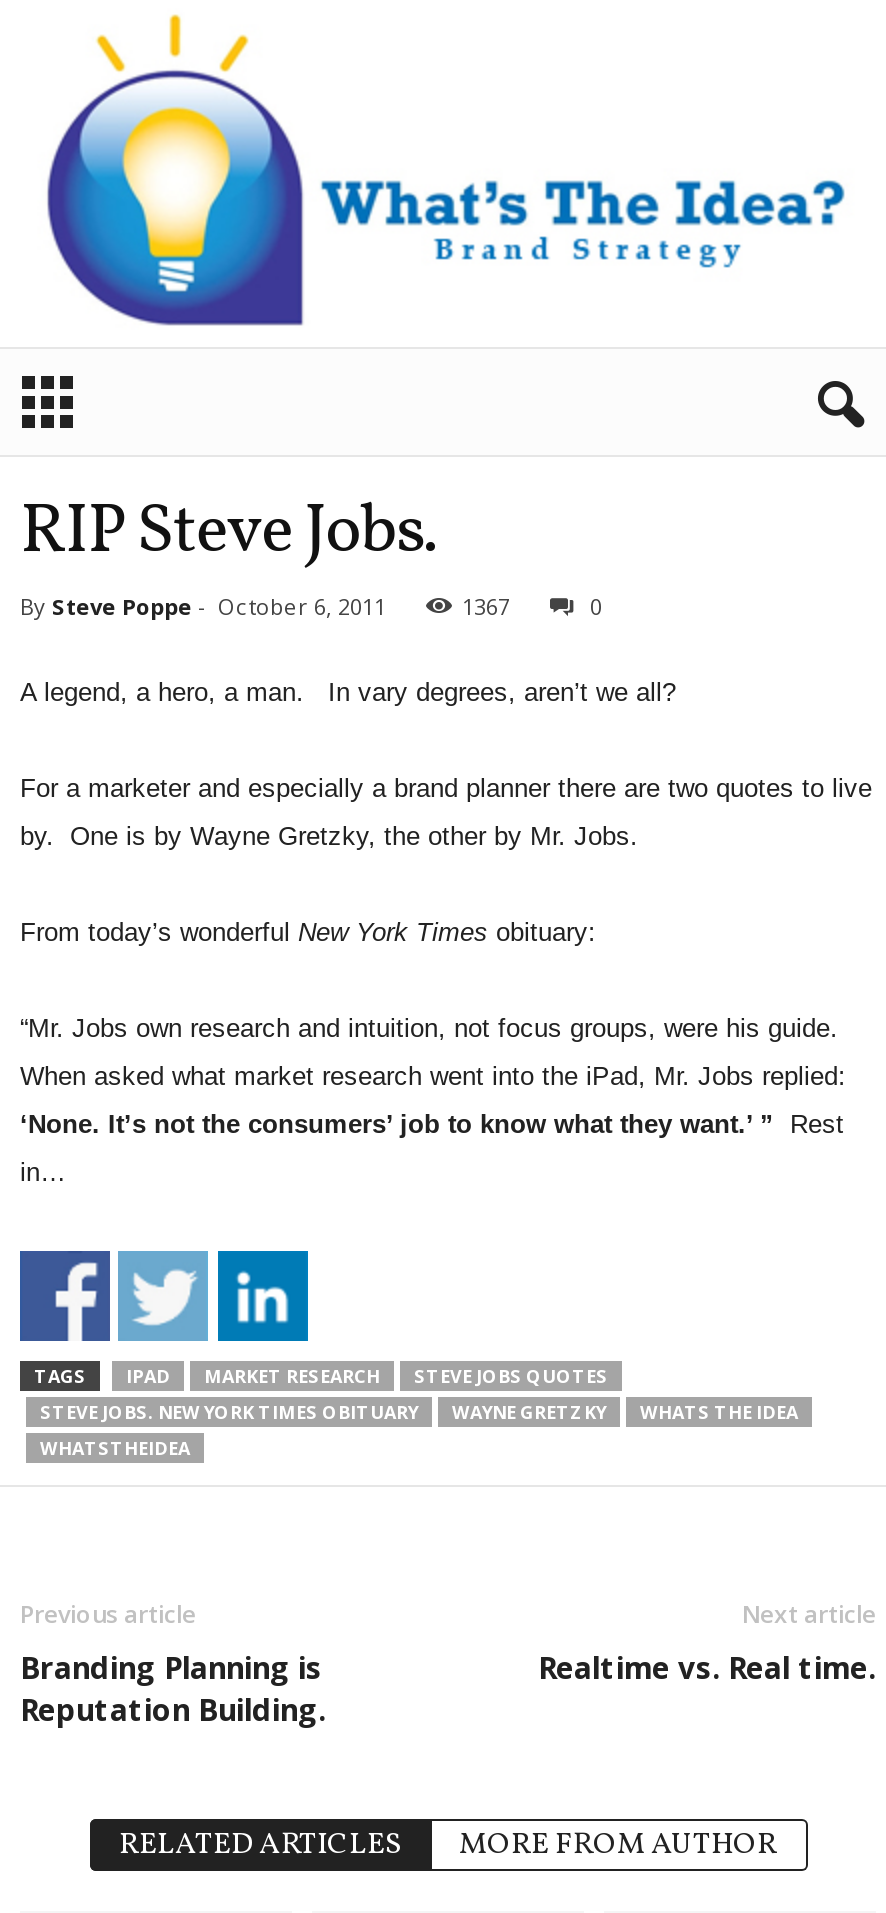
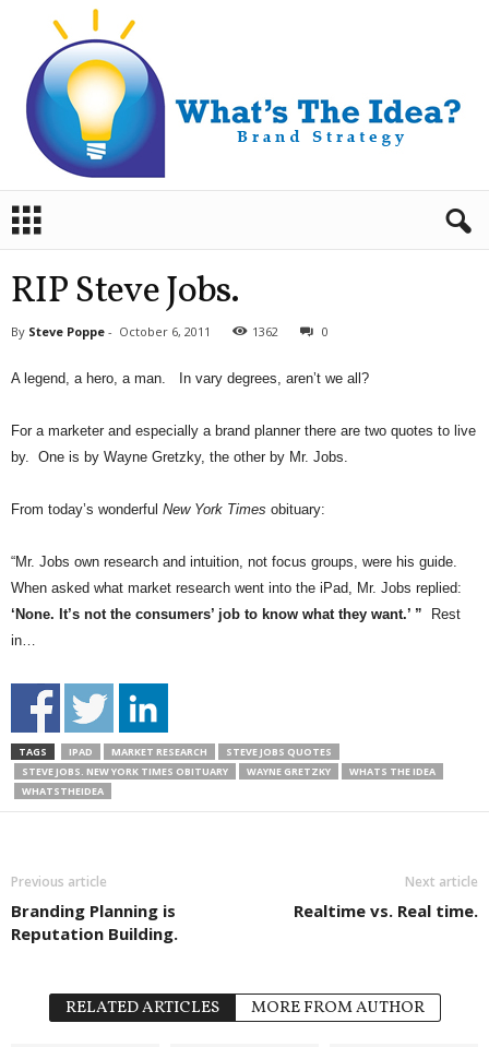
[462,591,510,621] 1367 -> [252,323,278,340] 1362

